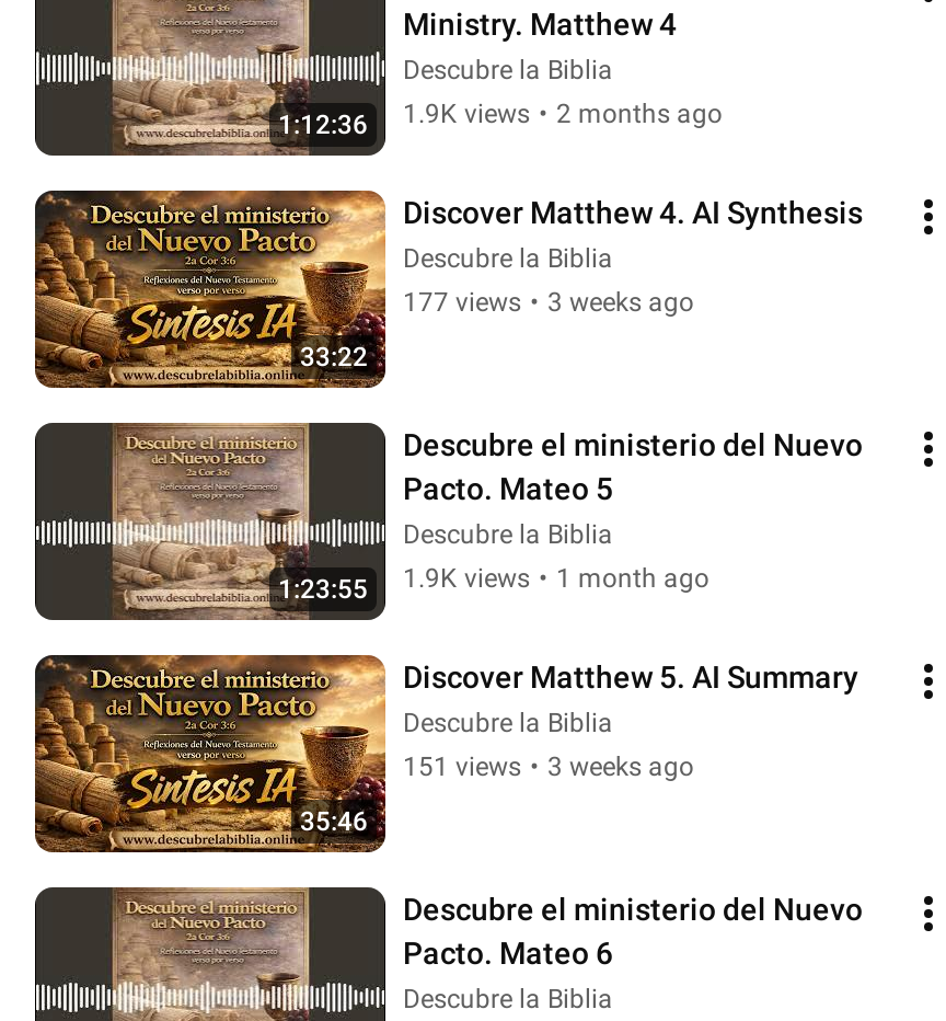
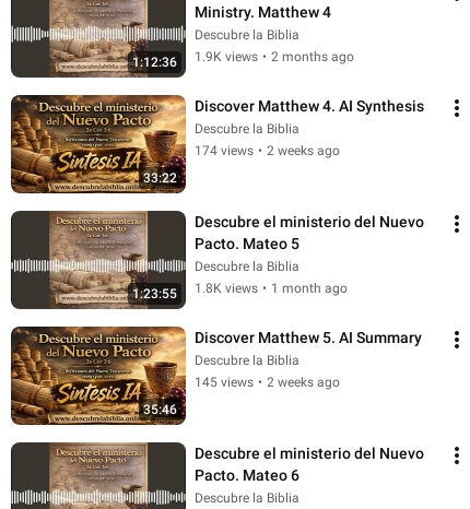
[403,287,694,318] 177 views • 3 weeks ago -> [195,143,340,158] 174 views • 2 weeks ago
[403,563,709,594] 1.9K views • 1 month ago -> [195,281,348,296] 1.8K views • 1 month ago
[403,752,694,782] 151 views • 3 weeks ago -> [195,375,340,390] 145 views • 2 weeks ago

